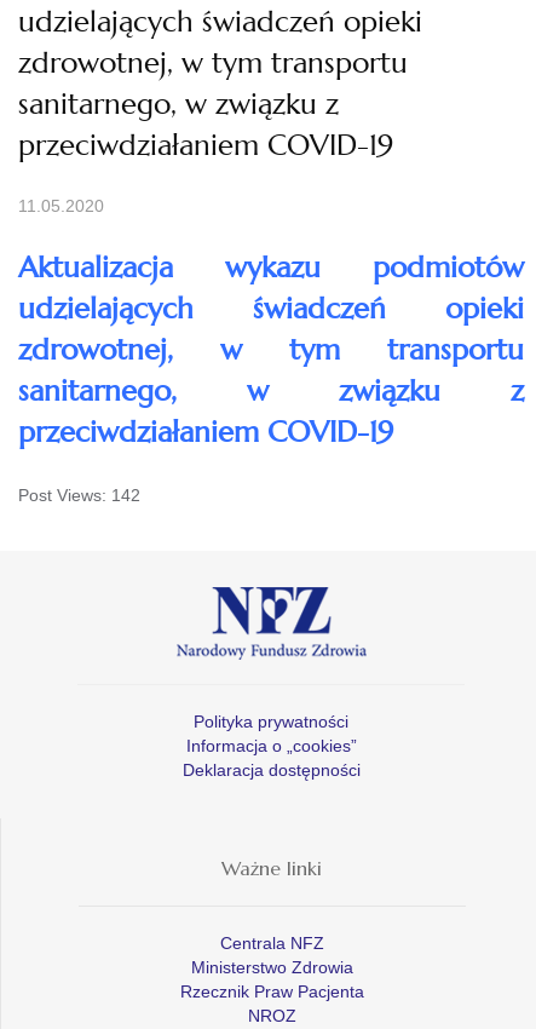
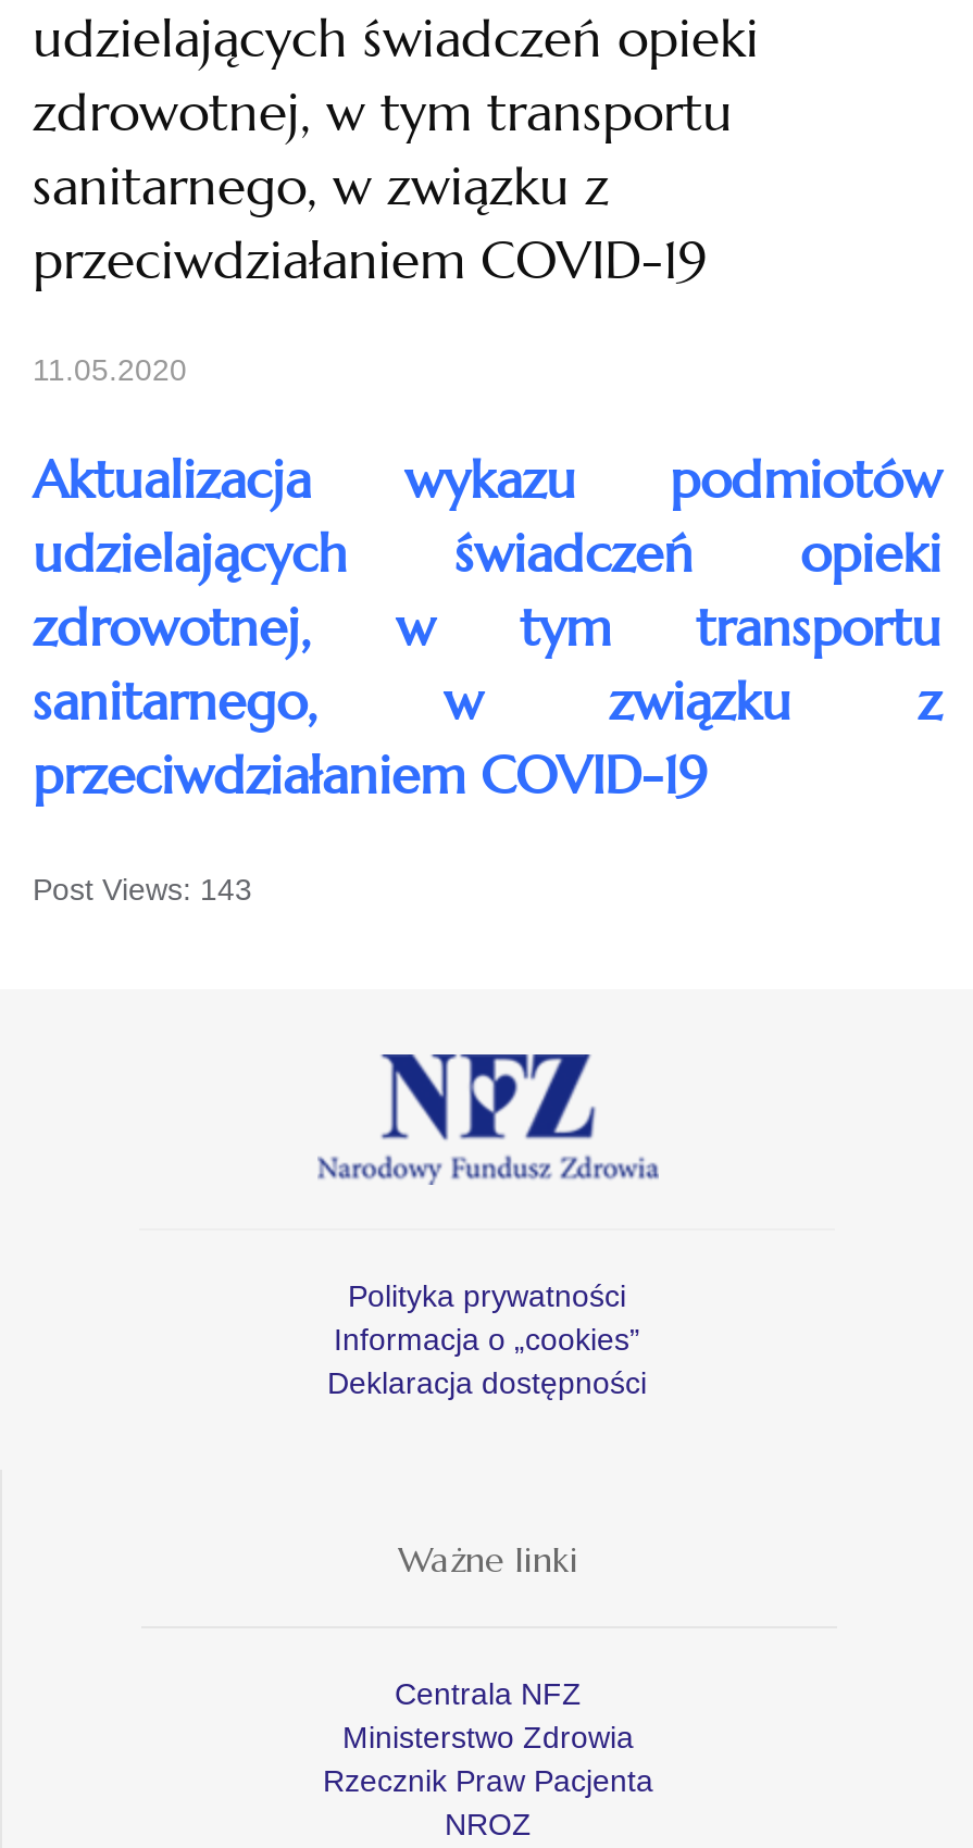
[18,485,140,505] Post Views: 142 -> [33,871,252,906] Post Views: 143

